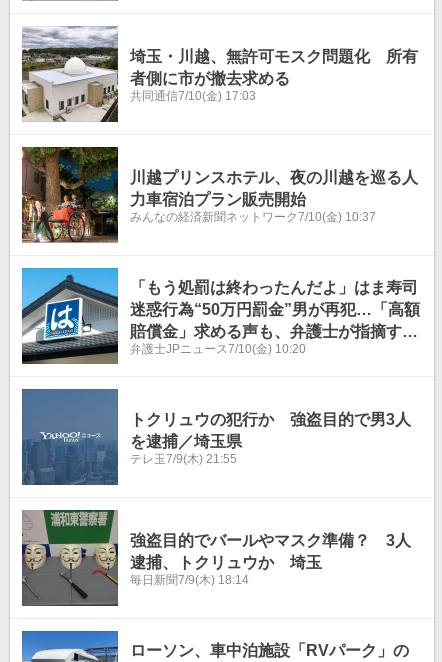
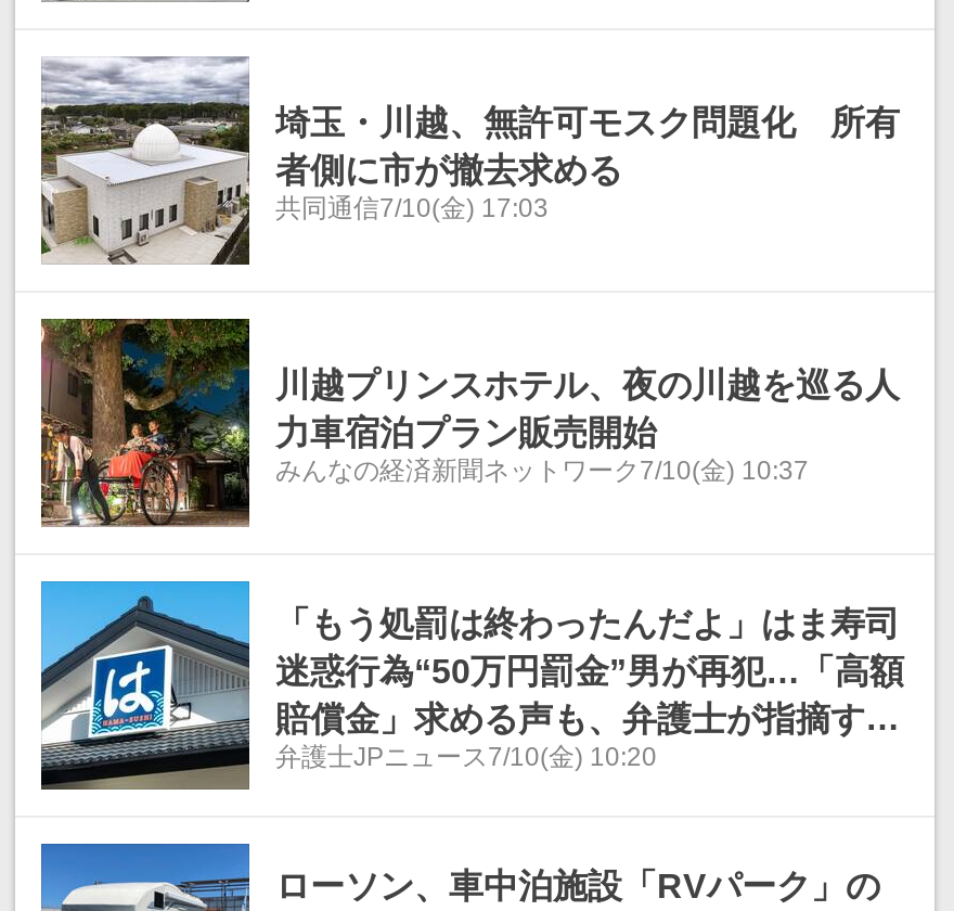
[22,389,411,486] [image] | トクリュウの犯行か 強盗目的で男3人 | を逮捕／埼玉県 | テレ玉7/9(木) 21:55 -> none
[22,509,411,605] [image] | 強盗目的でバールやマスク準備？ 3人 | 逮捕、トクリュウか 埼玉 | 毎日新聞7/9(木) 18:14 -> none

